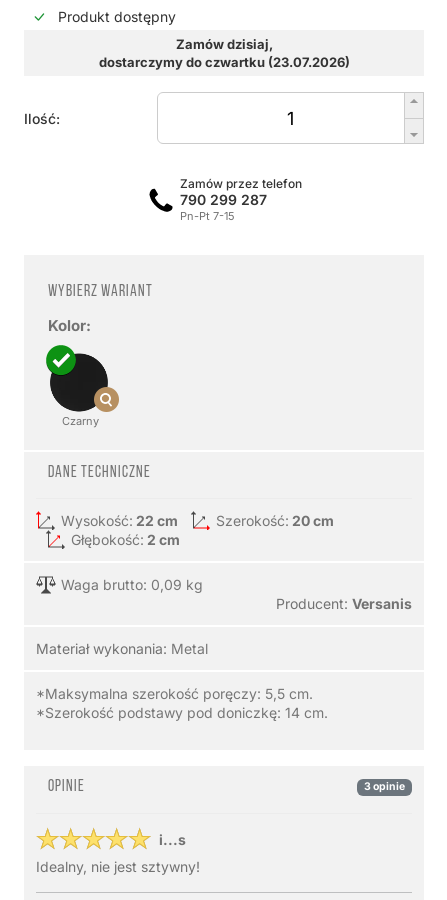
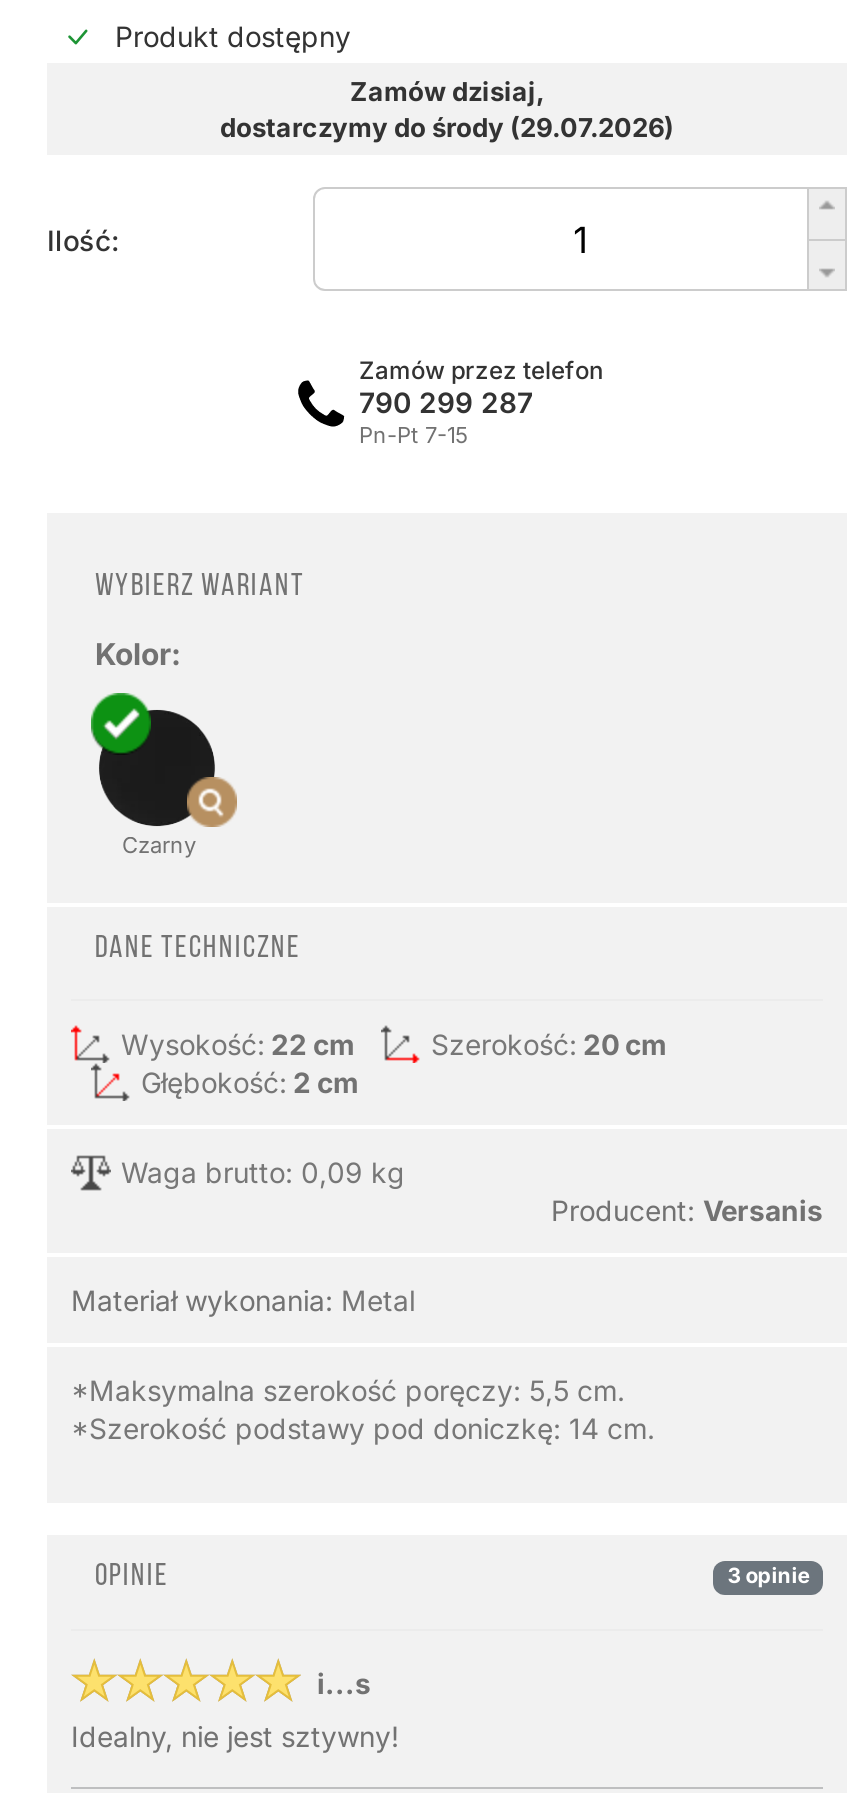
[98,54,349,70] dostarczymy do czwartku (23.07.2026) -> [220,112,674,144] dostarczymy do środy (29.07.2026)

